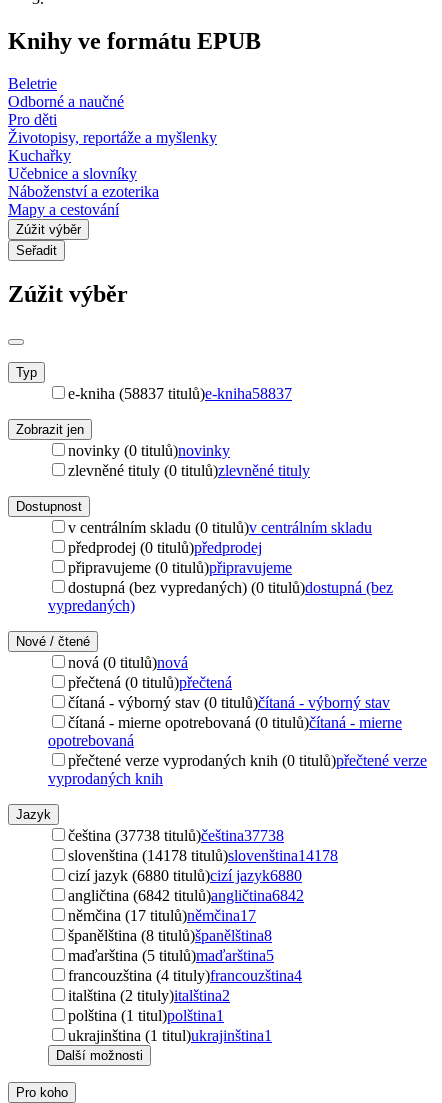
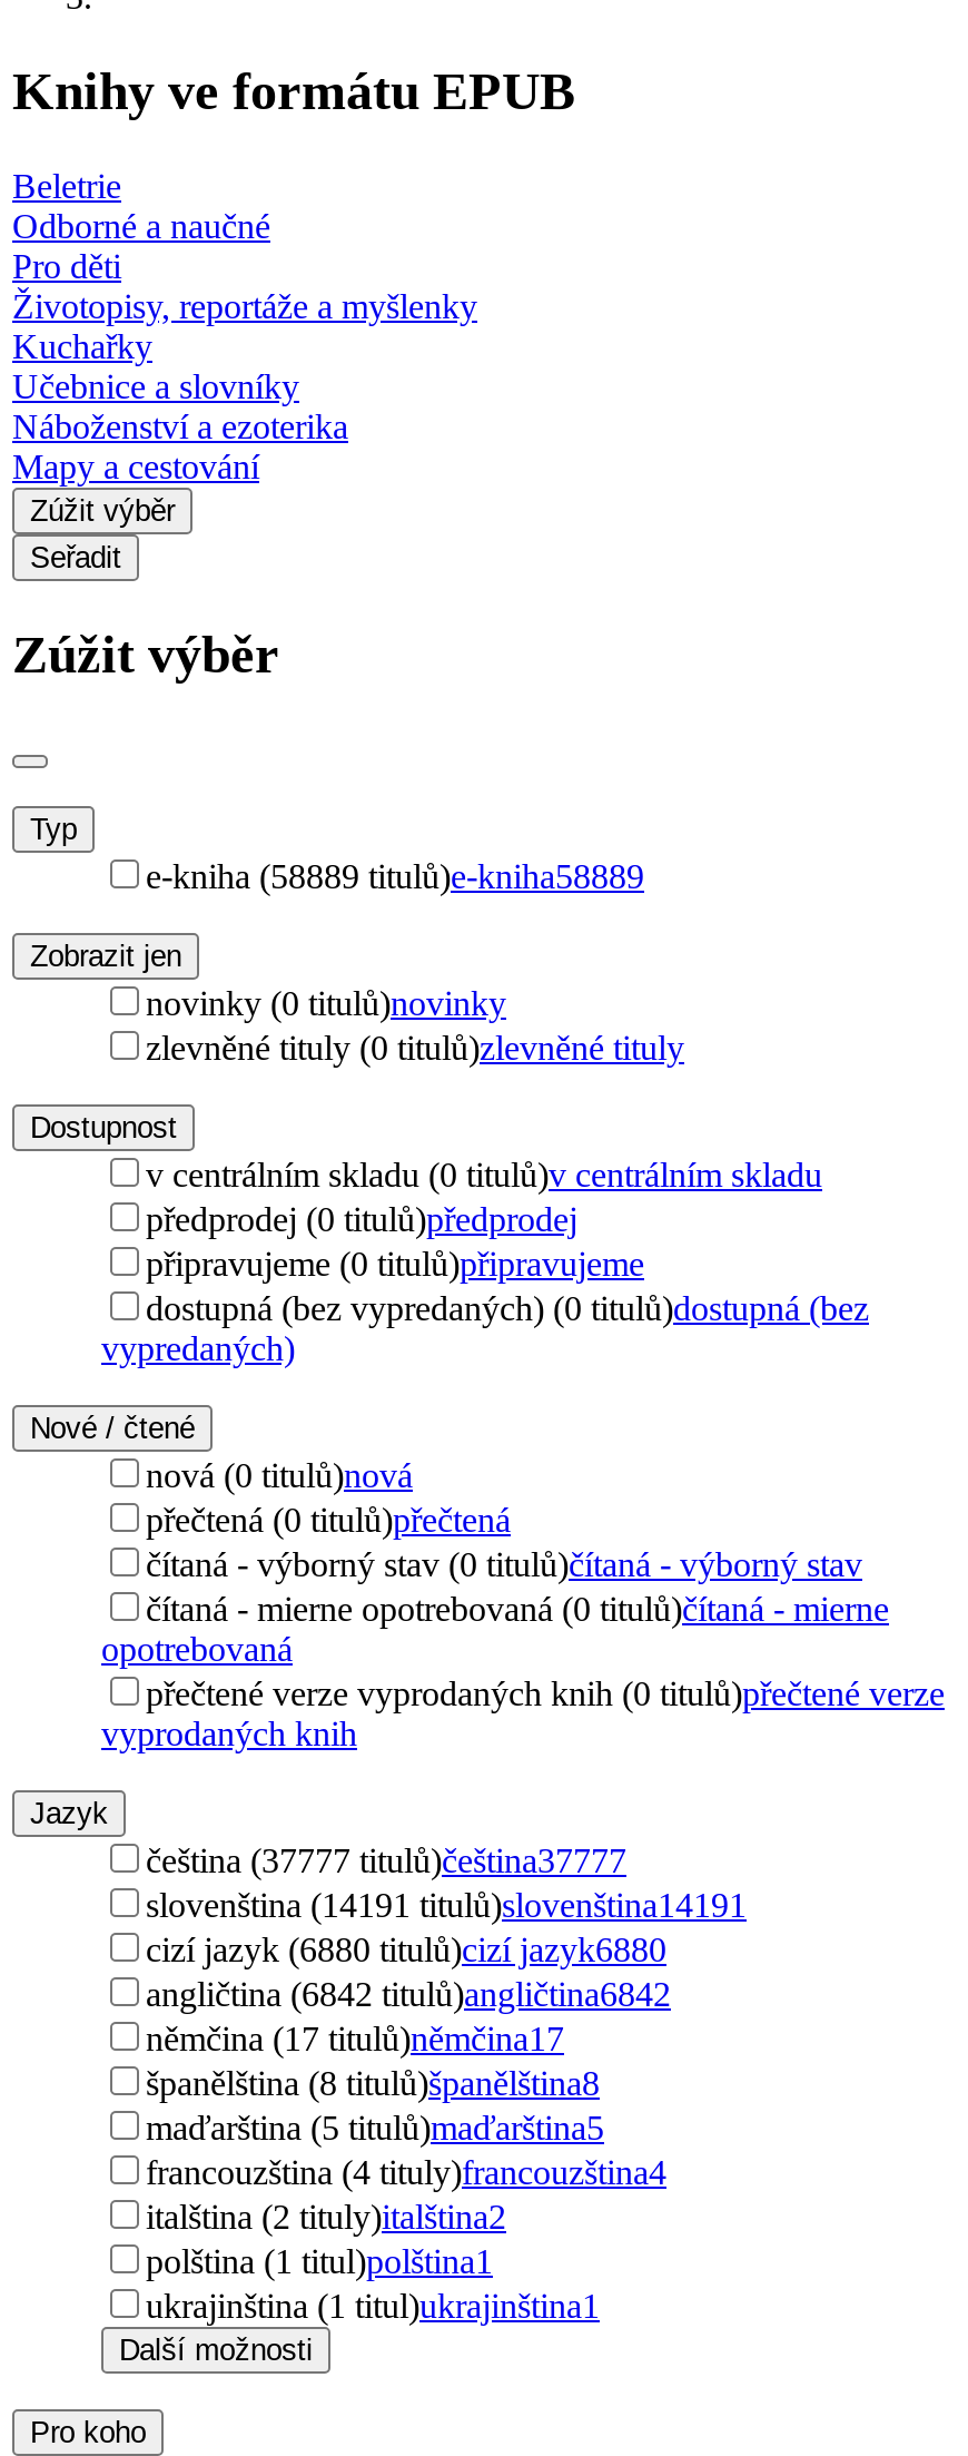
[68,385,292,402] e-kniha (58837 titulů)e-kniha58837 -> [146,856,644,894] e-kniha (58889 titulů)e-kniha58889
[68,827,284,844] čeština (37738 titulů)čeština37738 -> [146,1841,626,1878] čeština (37777 titulů)čeština37777
[68,847,338,864] slovenština (14178 titulů)slovenština14178 -> [146,1885,747,1923] slovenština (14191 titulů)slovenština14191

